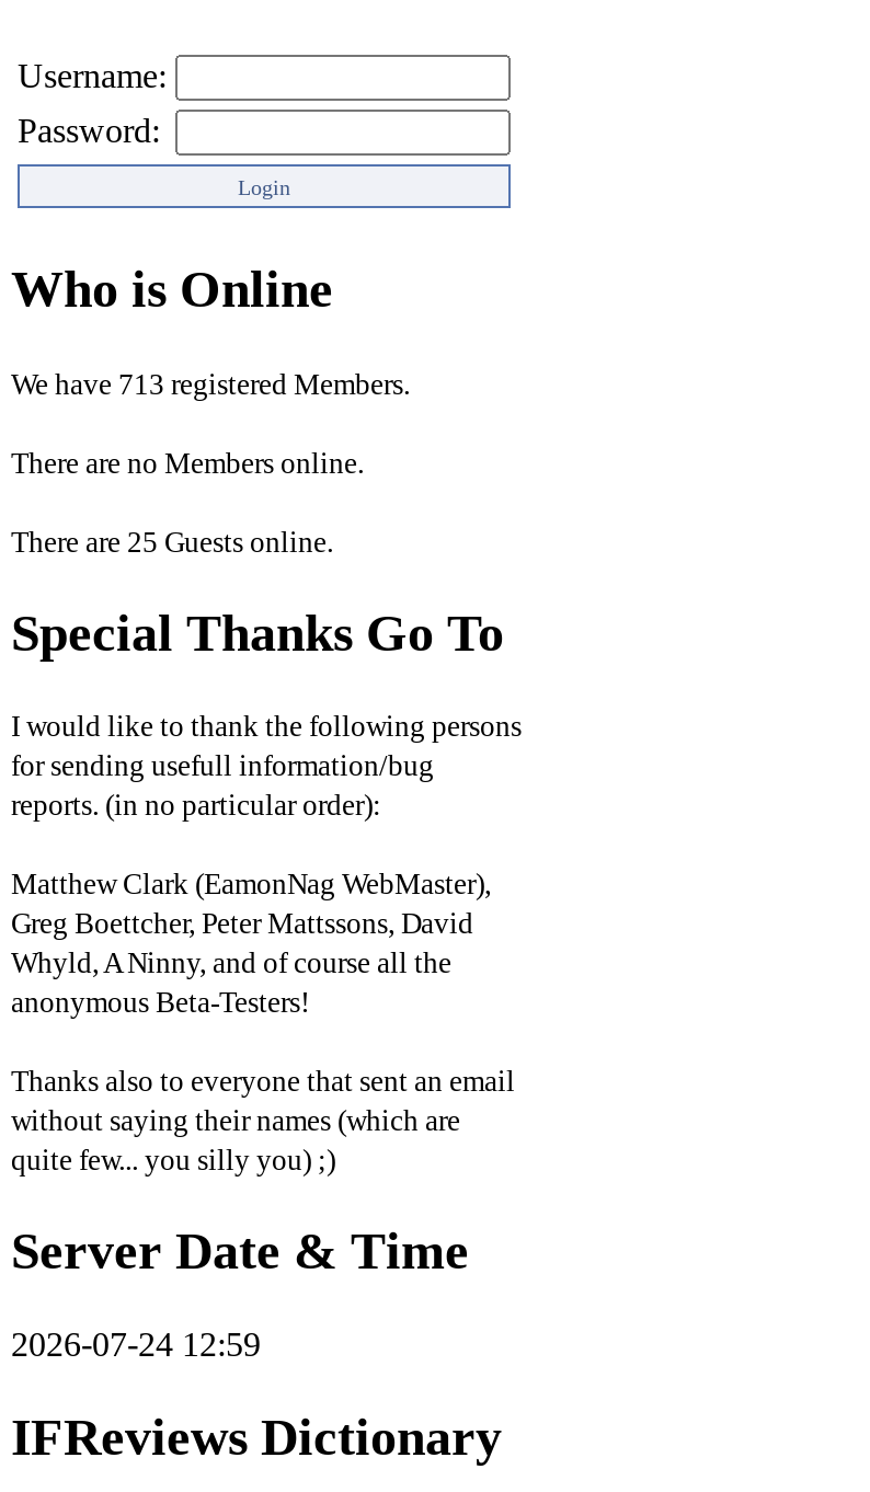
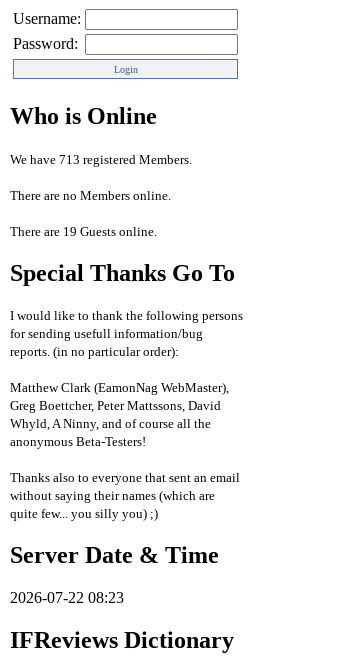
[11,525,333,558] There are 25 Guests online. -> [10,224,157,239] There are 19 Guests online.
[11,1326,261,1363] 2026-07-24 12:59 -> [10,589,124,606] 2026-07-22 08:23

